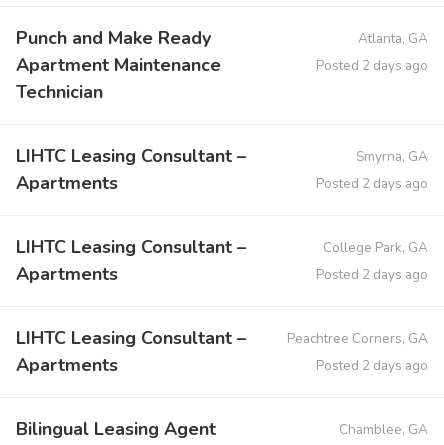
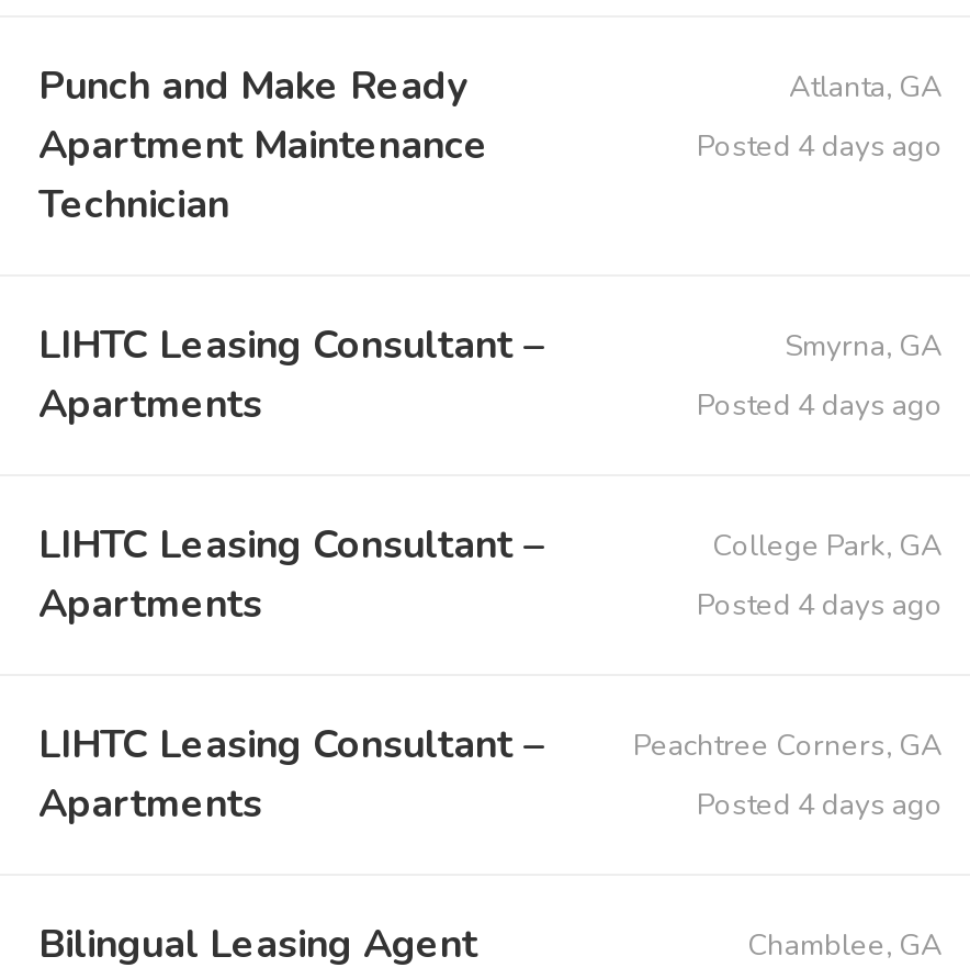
[316,56,428,75] Posted 2 days ago -> [697,125,943,166] Posted 4 days ago
[316,174,428,193] Posted 2 days ago -> [697,384,943,425] Posted 4 days ago
[316,265,428,284] Posted 2 days ago -> [697,583,943,625] Posted 4 days ago
[316,356,428,375] Posted 2 days ago -> [697,783,943,825] Posted 4 days ago

